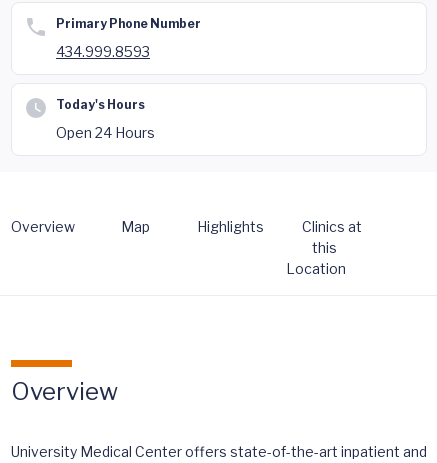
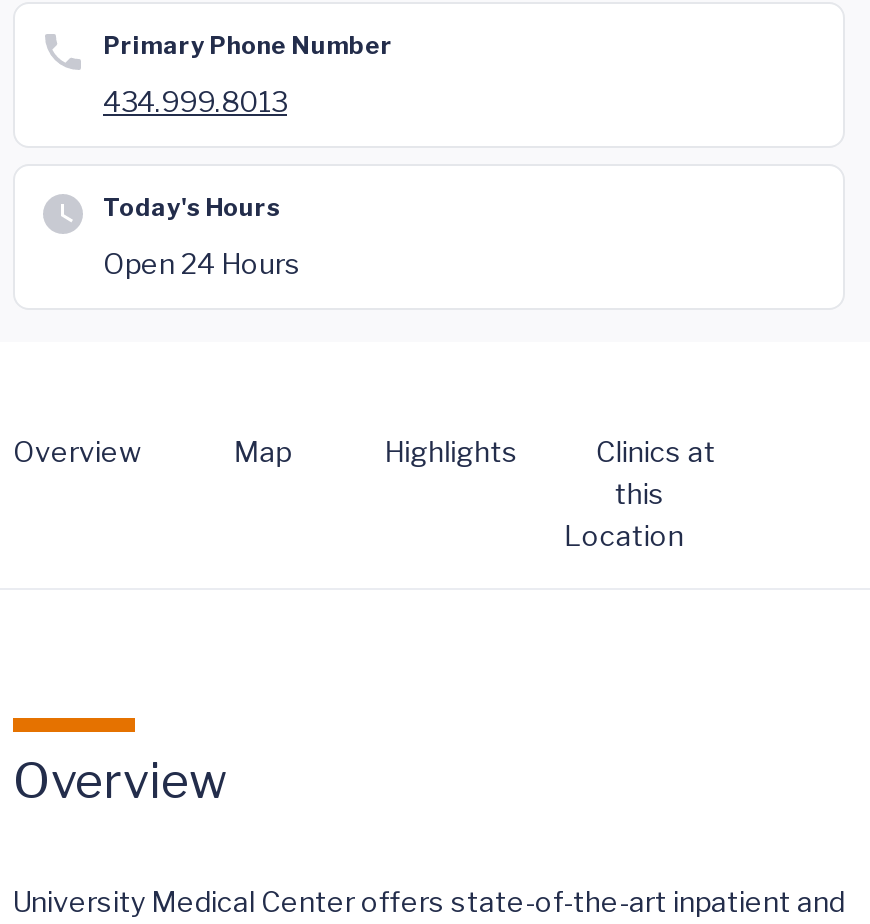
[56,43,150,60] 434.999.8593 -> [103,84,287,118] 434.999.8013

